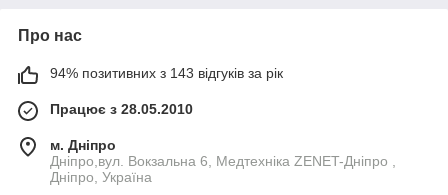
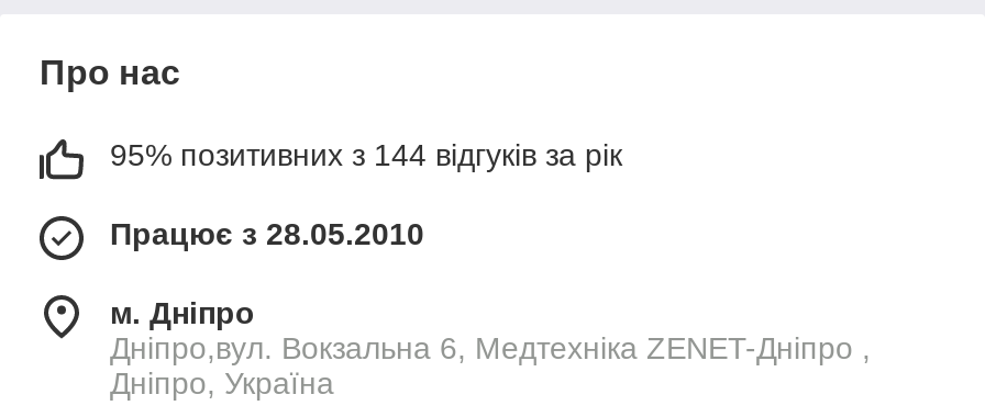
[50,65,283,81] 94% позитивних з 143 відгуків за рік -> [110,137,622,172] 95% позитивних з 144 відгуків за рік

